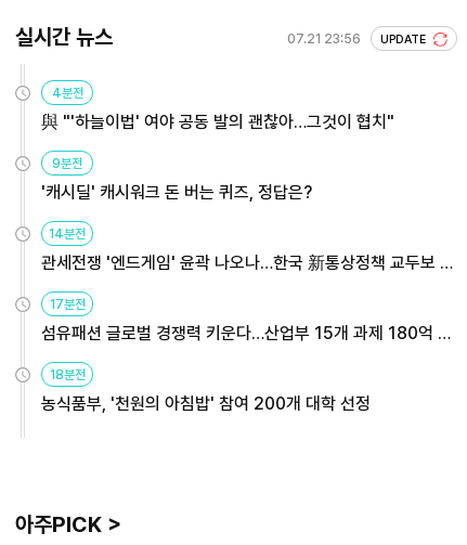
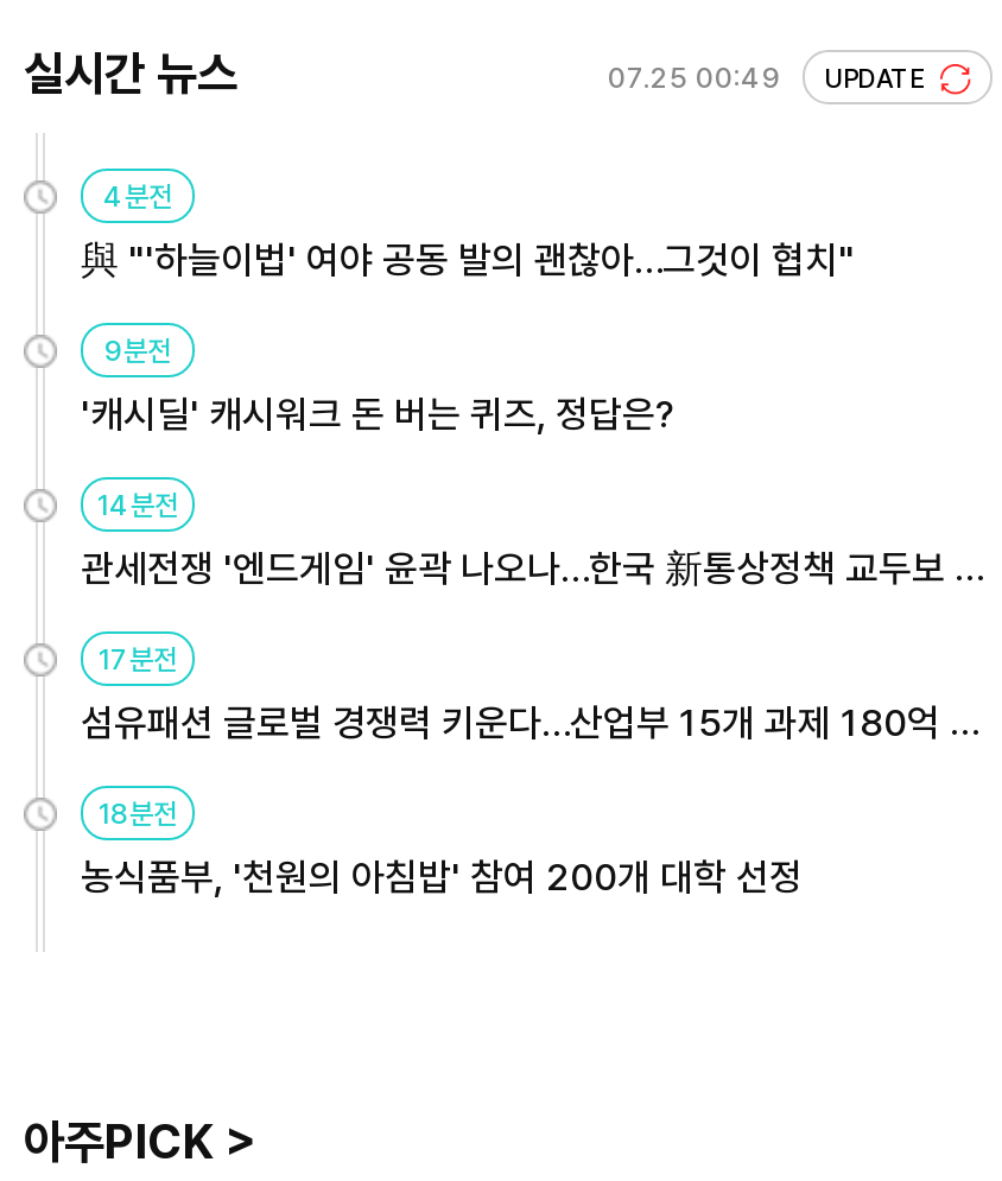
[287,31,429,46] 07.21 23:56 UPDATE -> [608,61,931,94] 07.25 00:49 UPDATE

